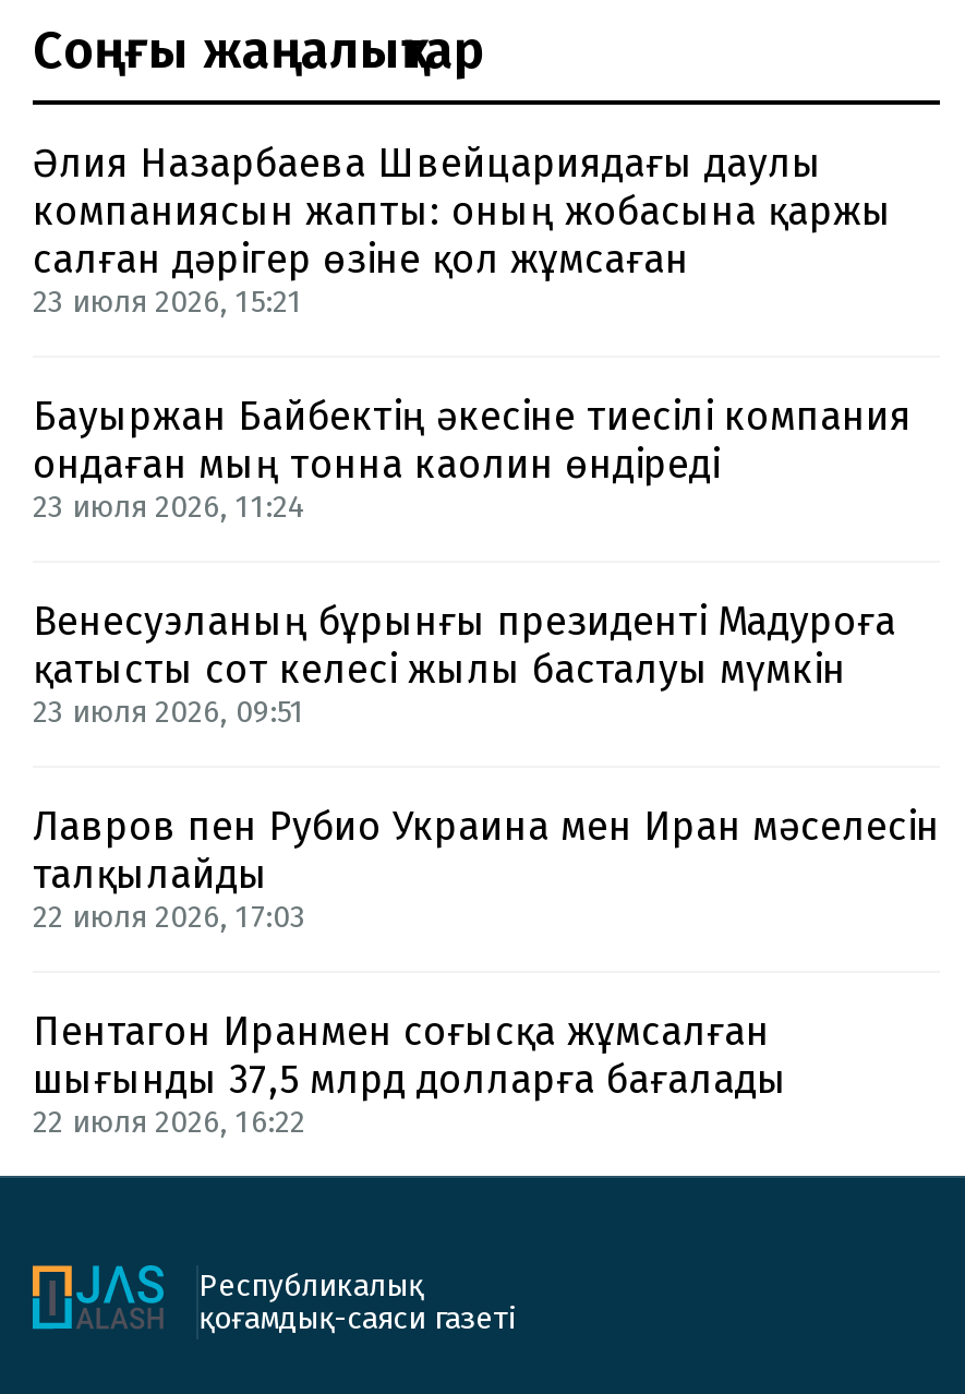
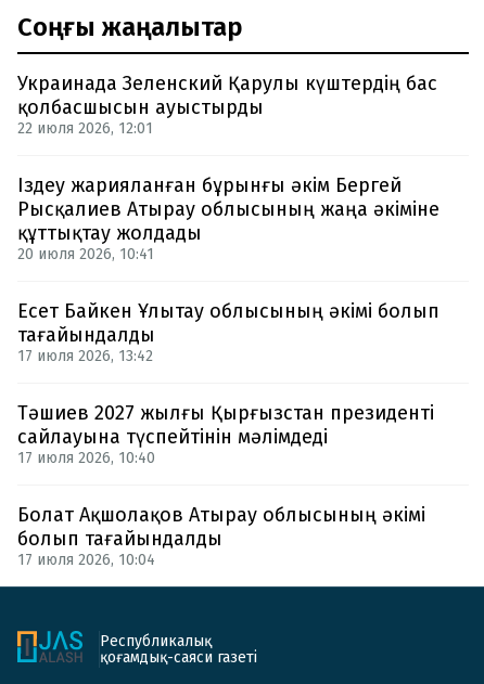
[33,140,892,321] Әлия Назарбаева Швейцариядағы даулы | компаниясын жапты: оның жобасына қаржы | салған дәрігер өзіне қол жұмсаған | 23 июля 2026, 15:21 -> [17,72,437,138] Украинада Зеленский Қарулы күштердің бас | қолбасшысын ауыстырды | 22 июля 2026, 12:01
[33,393,912,526] Бауыржан Байбектің әкесіне тиесілі компания | ондаған мың тонна каолин өндіреді | 23 июля 2026, 11:24 -> [17,174,440,264] Іздеу жарияланған бұрынғы әкім Бергей | Рысқалиев Атырау облысының жаңа әкіміне | құттықтау жолдады | 20 июля 2026, 10:41
[33,598,896,731] Венесуэланың бұрынғы президенті Мадуроға | қатысты сот келесі жылы басталуы мүмкін | 23 июля 2026, 09:51 -> [17,300,440,366] Есет Байкен Ұлытау облысының әкімі болып | тағайындалды | 17 июля 2026, 13:42
[33,803,940,937] Лавров пен Рубио Украина мен Иран мәселесін | талқылайды | 22 июля 2026, 17:03 -> [17,401,434,468] Тәшиев 2027 жылғы Қырғызстан президенті | сайлауына түспейтінін мәлімдеді | 17 июля 2026, 10:40
[33,1009,787,1142] Пентагон Иранмен соғысқа жұмсалған | шығынды 37,5 млрд долларға бағалады | 22 июля 2026, 16:22 -> [17,503,425,569] Болат Ақшолақов Атырау облысының әкімі | болып тағайындалды | 17 июля 2026, 10:04

